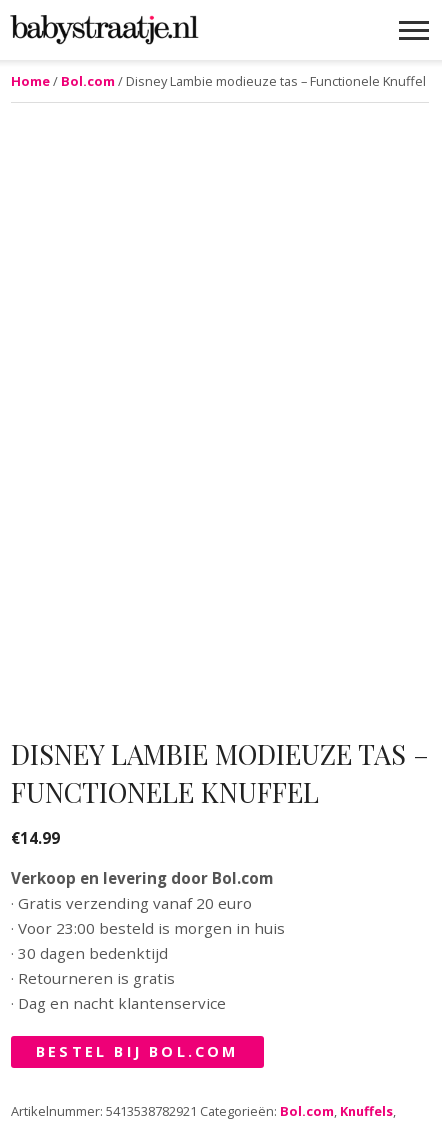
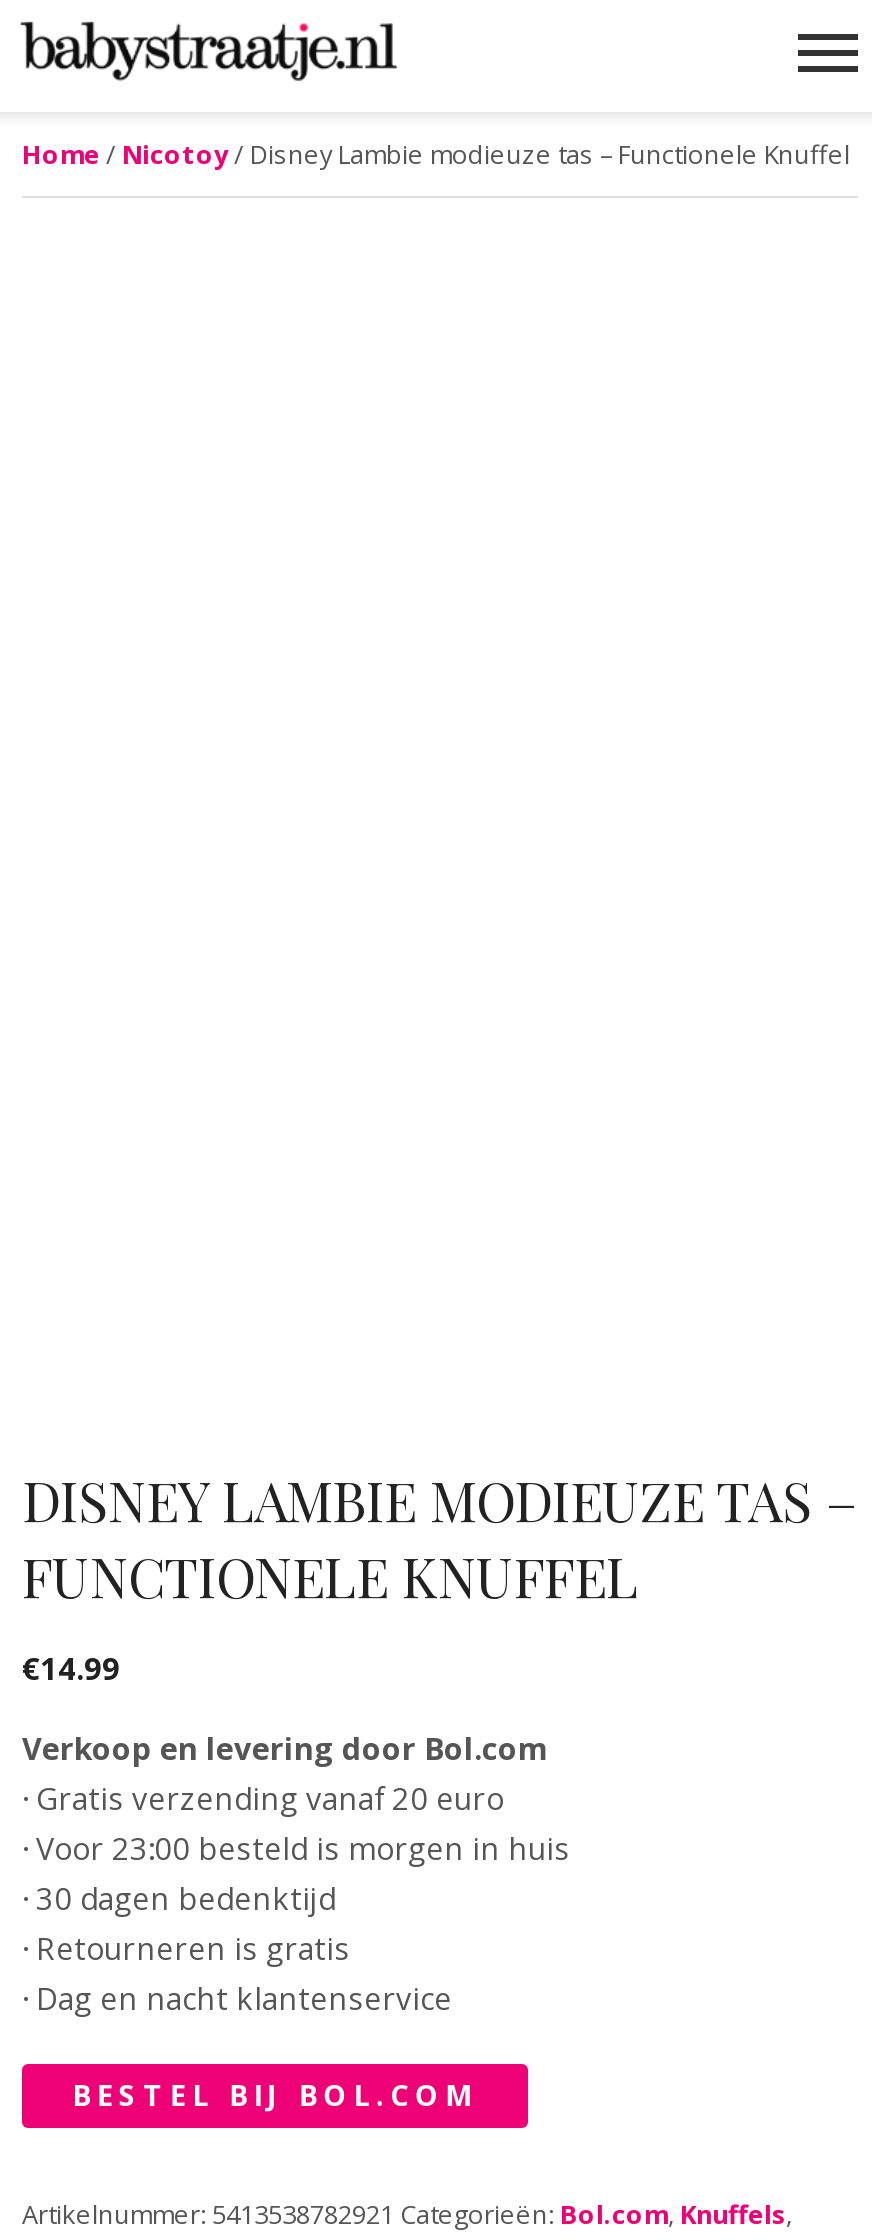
[11,72,426,90] Home / Bol.com/ Disney Lambie modieuze tas – Functionele Knuffel -> [22,136,850,172] Home / Nicotoy/ Disney Lambie modieuze tas – Functionele Knuffel

